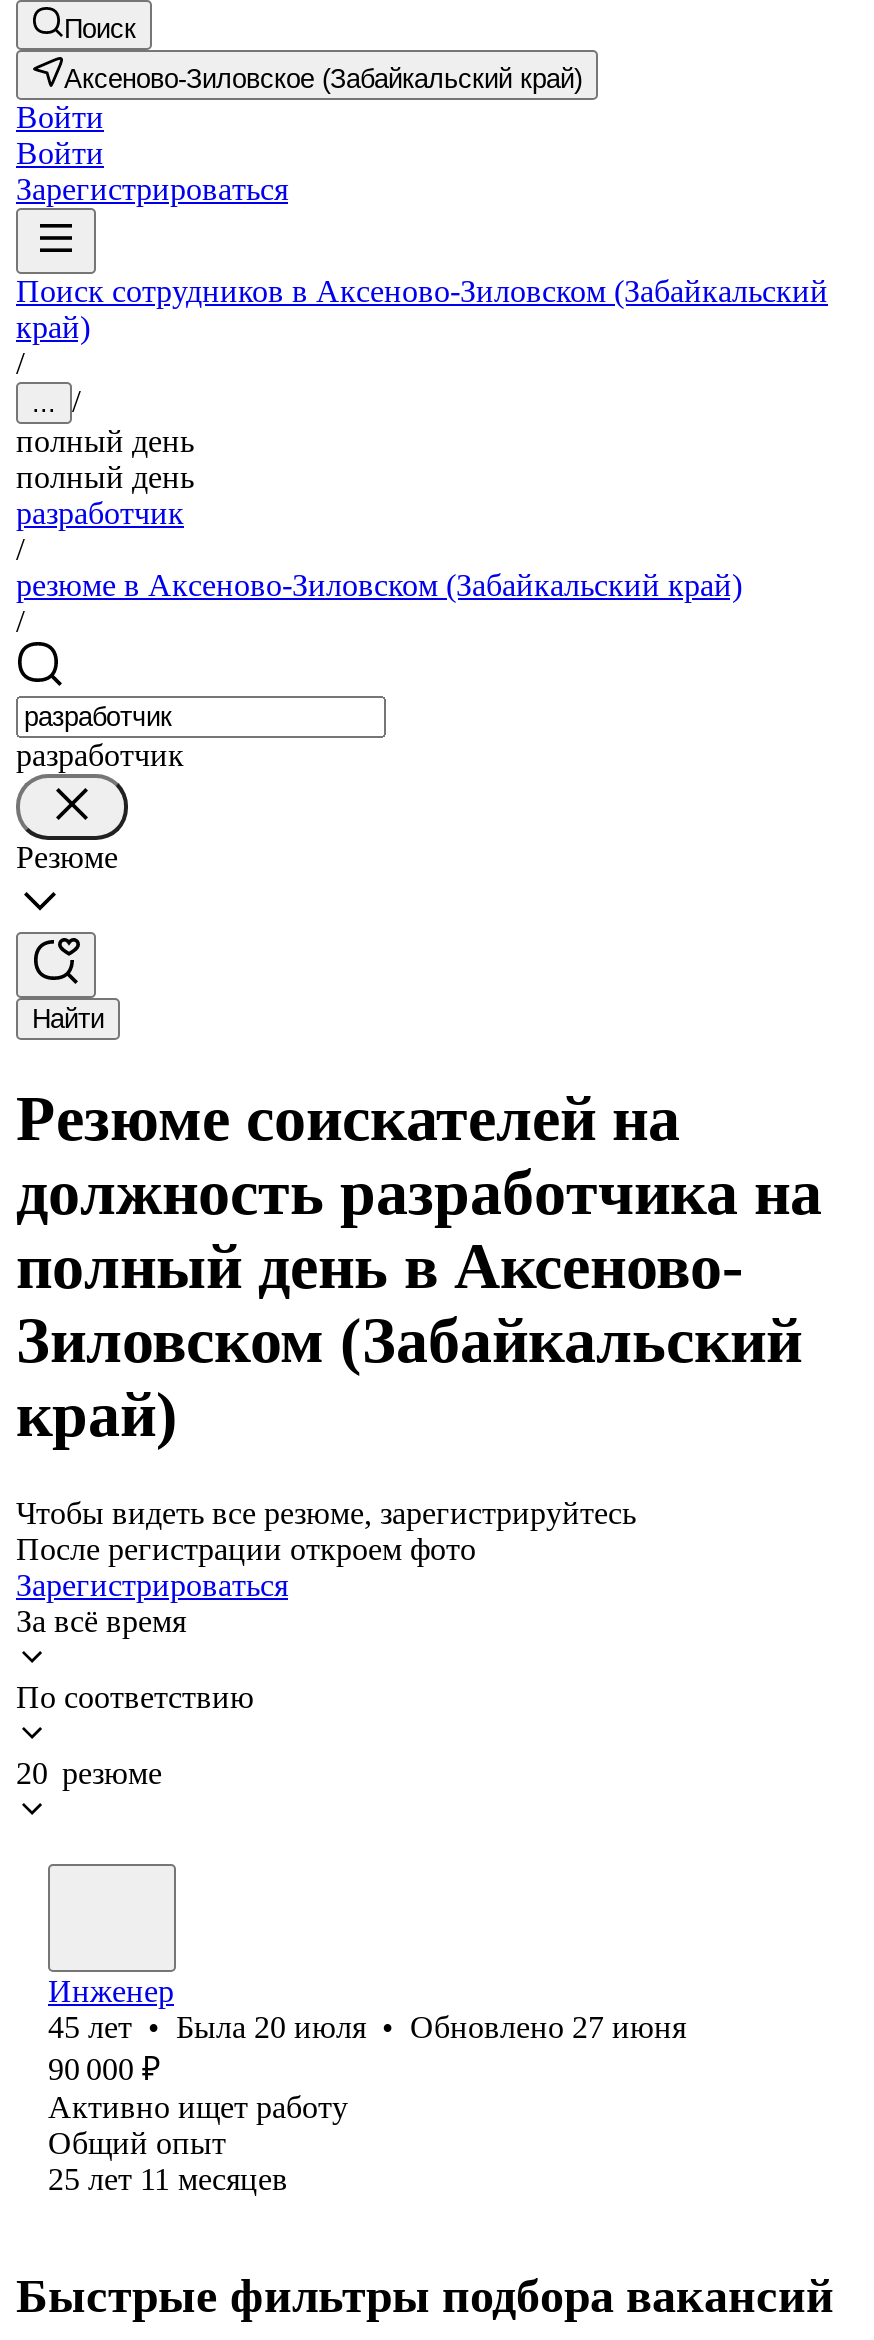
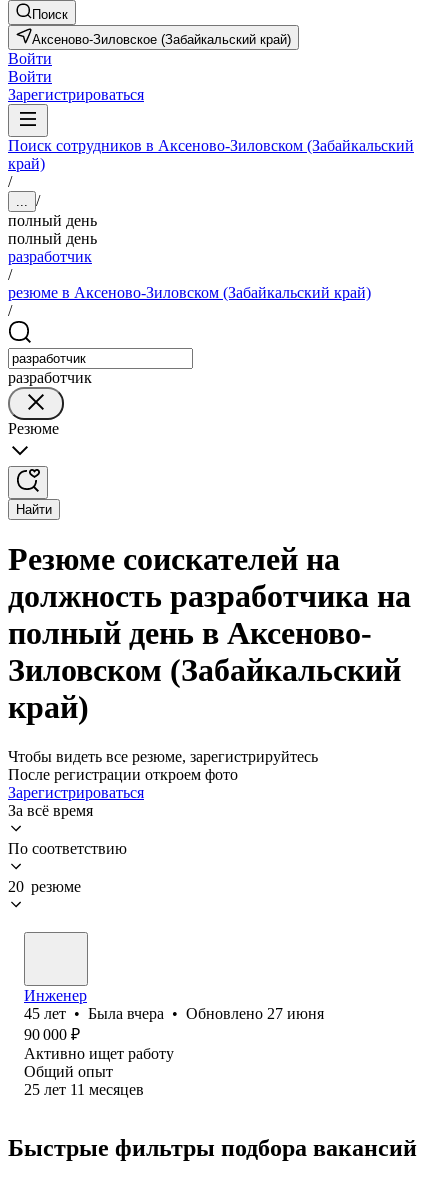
[48,2010,686,2044] 45 лет • Была 20 июля • Обновлено 27 июня -> [24,1005,324,1022] 45 лет • Была вчера • Обновлено 27 июня

